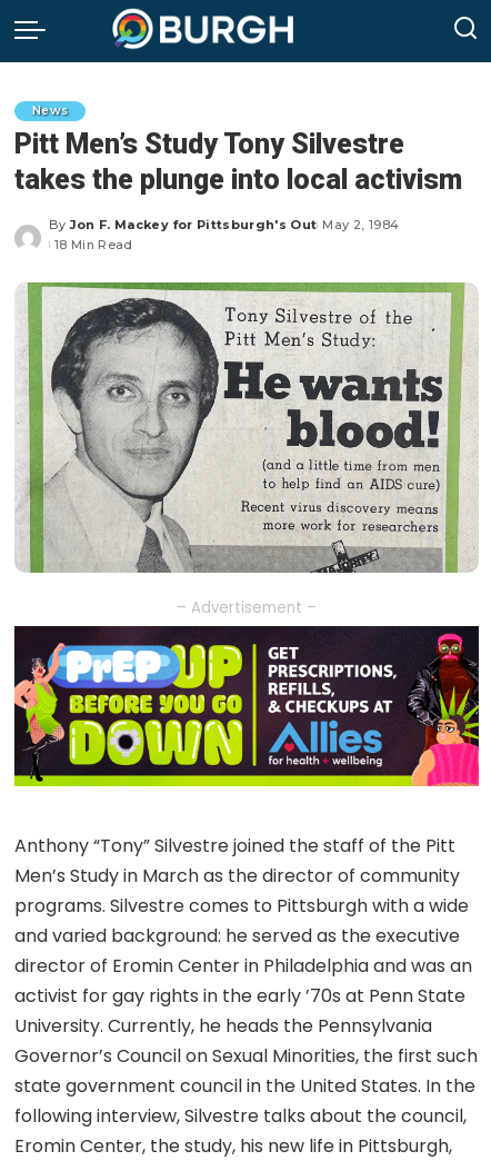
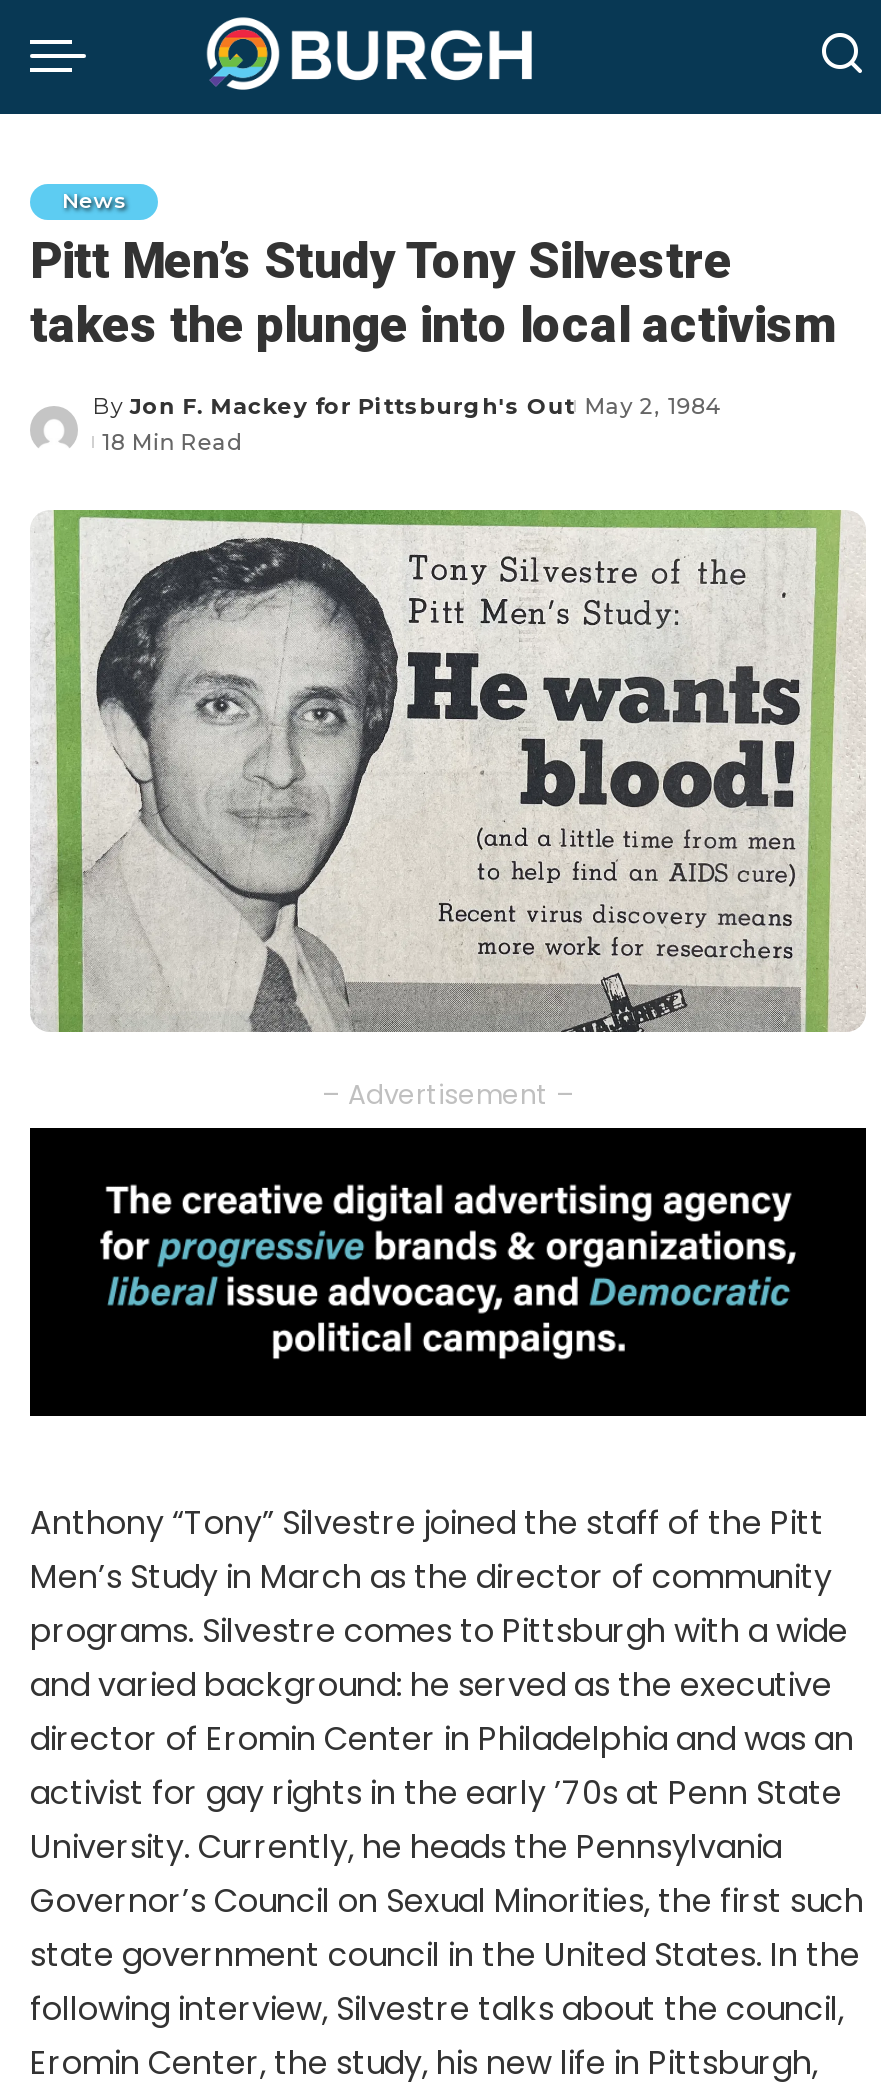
[13,626,480,787] [image] -> [28,1128,868,1418] [image]

